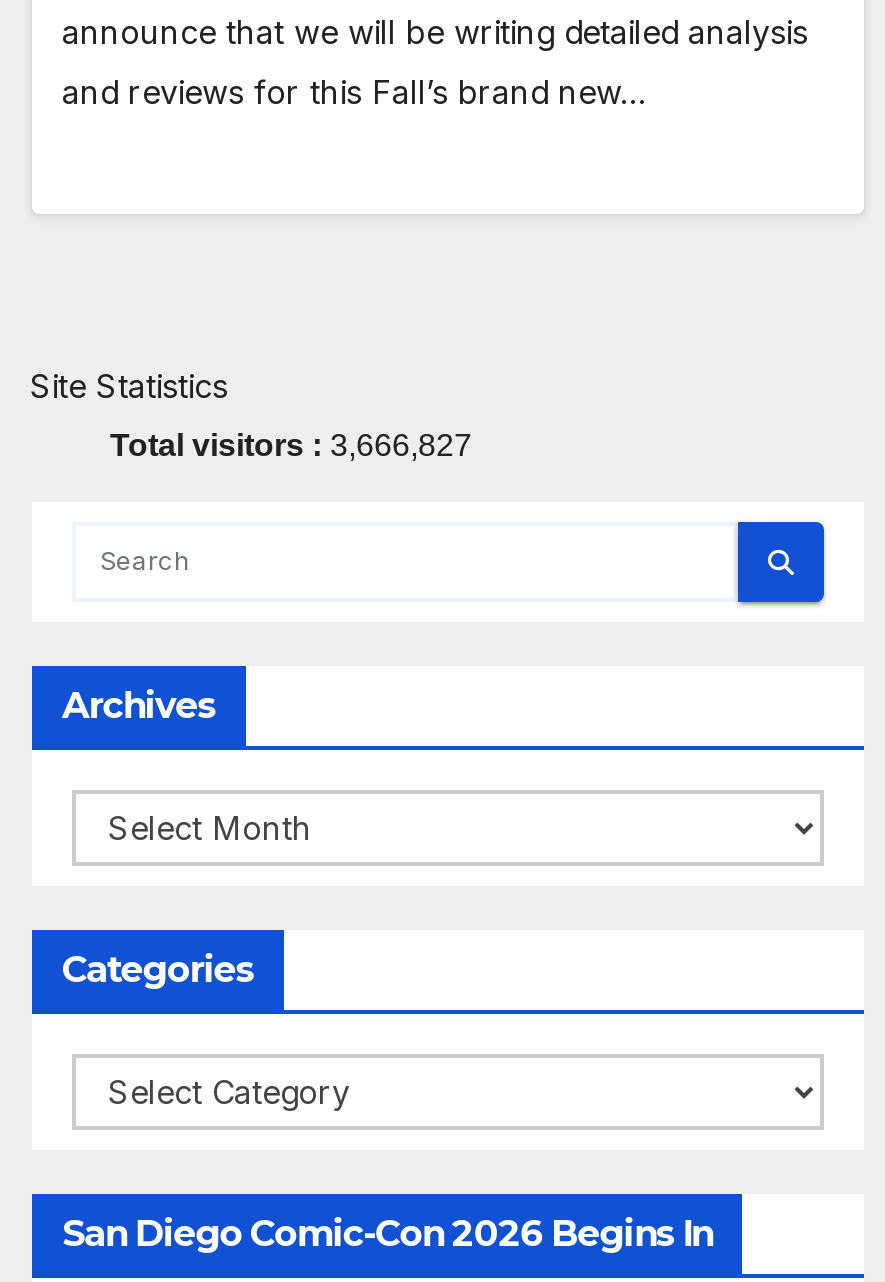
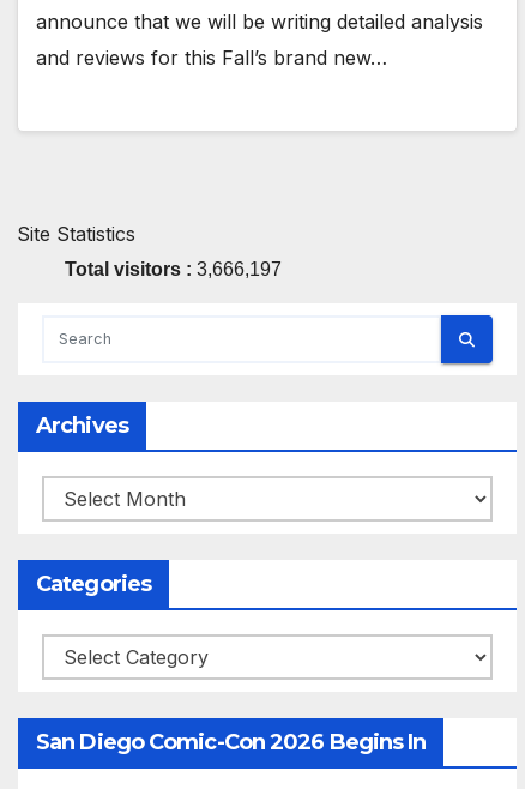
[110,427,472,461] Total visitors : 3,666,827 -> [65,258,282,279] Total visitors : 3,666,197

